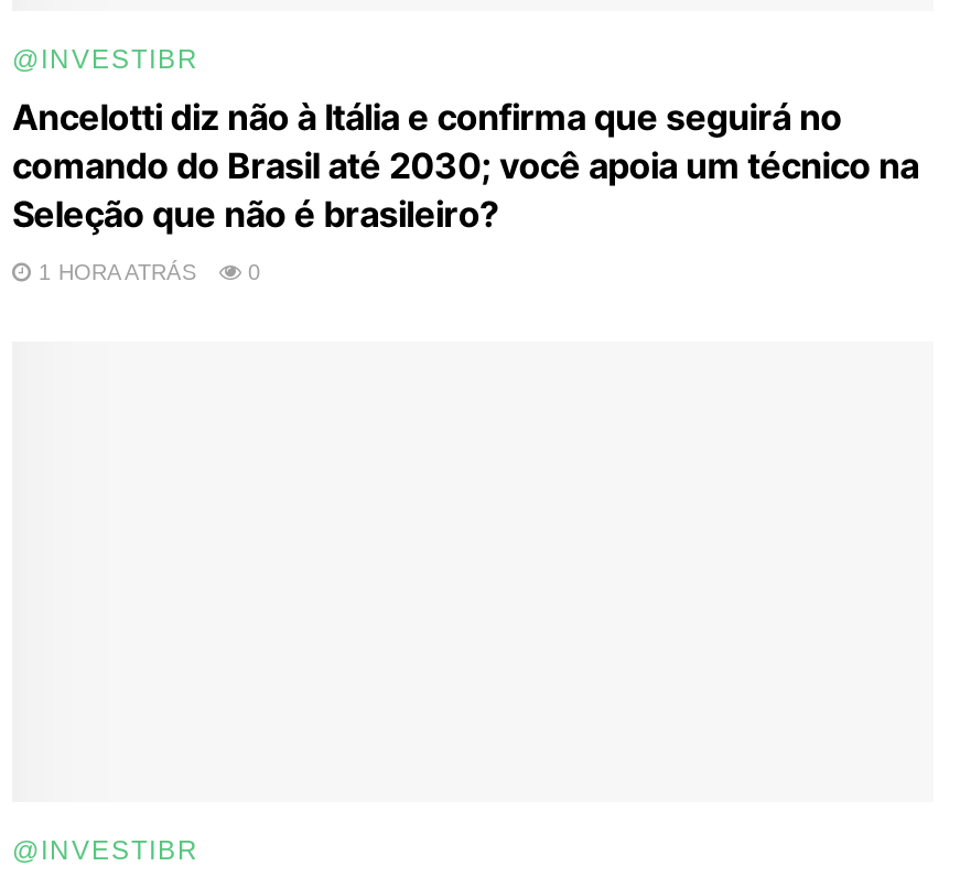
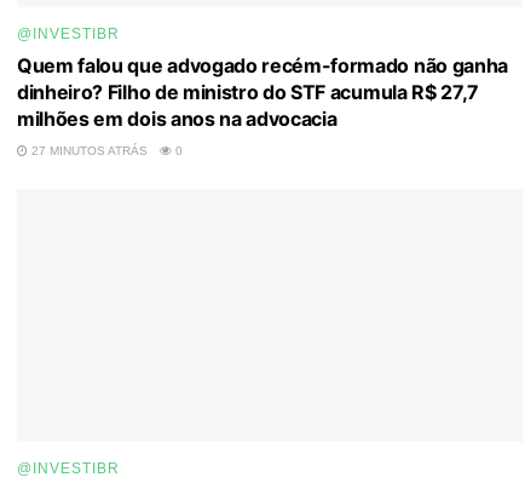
[12,94,919,235] Ancelotti diz não à Itália e confirma que seguirá no | comando do Brasil até 2030; você apoia um técnico na | Seleção que não é brasileiro? -> [17,53,508,130] Quem falou que advogado recém-formado não ganha | dinheiro? Filho de ministro do STF acumula R$ 27,7 | milhões em dois anos na advocacia
[32,259,197,284] 1 HORA ATRÁS -> [28,144,148,157] 27 MINUTOS ATRÁS

